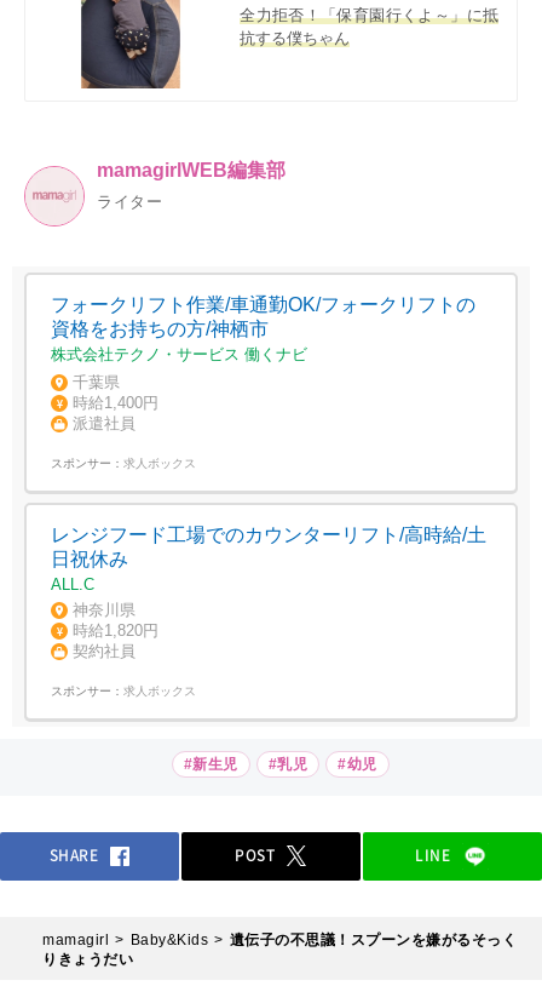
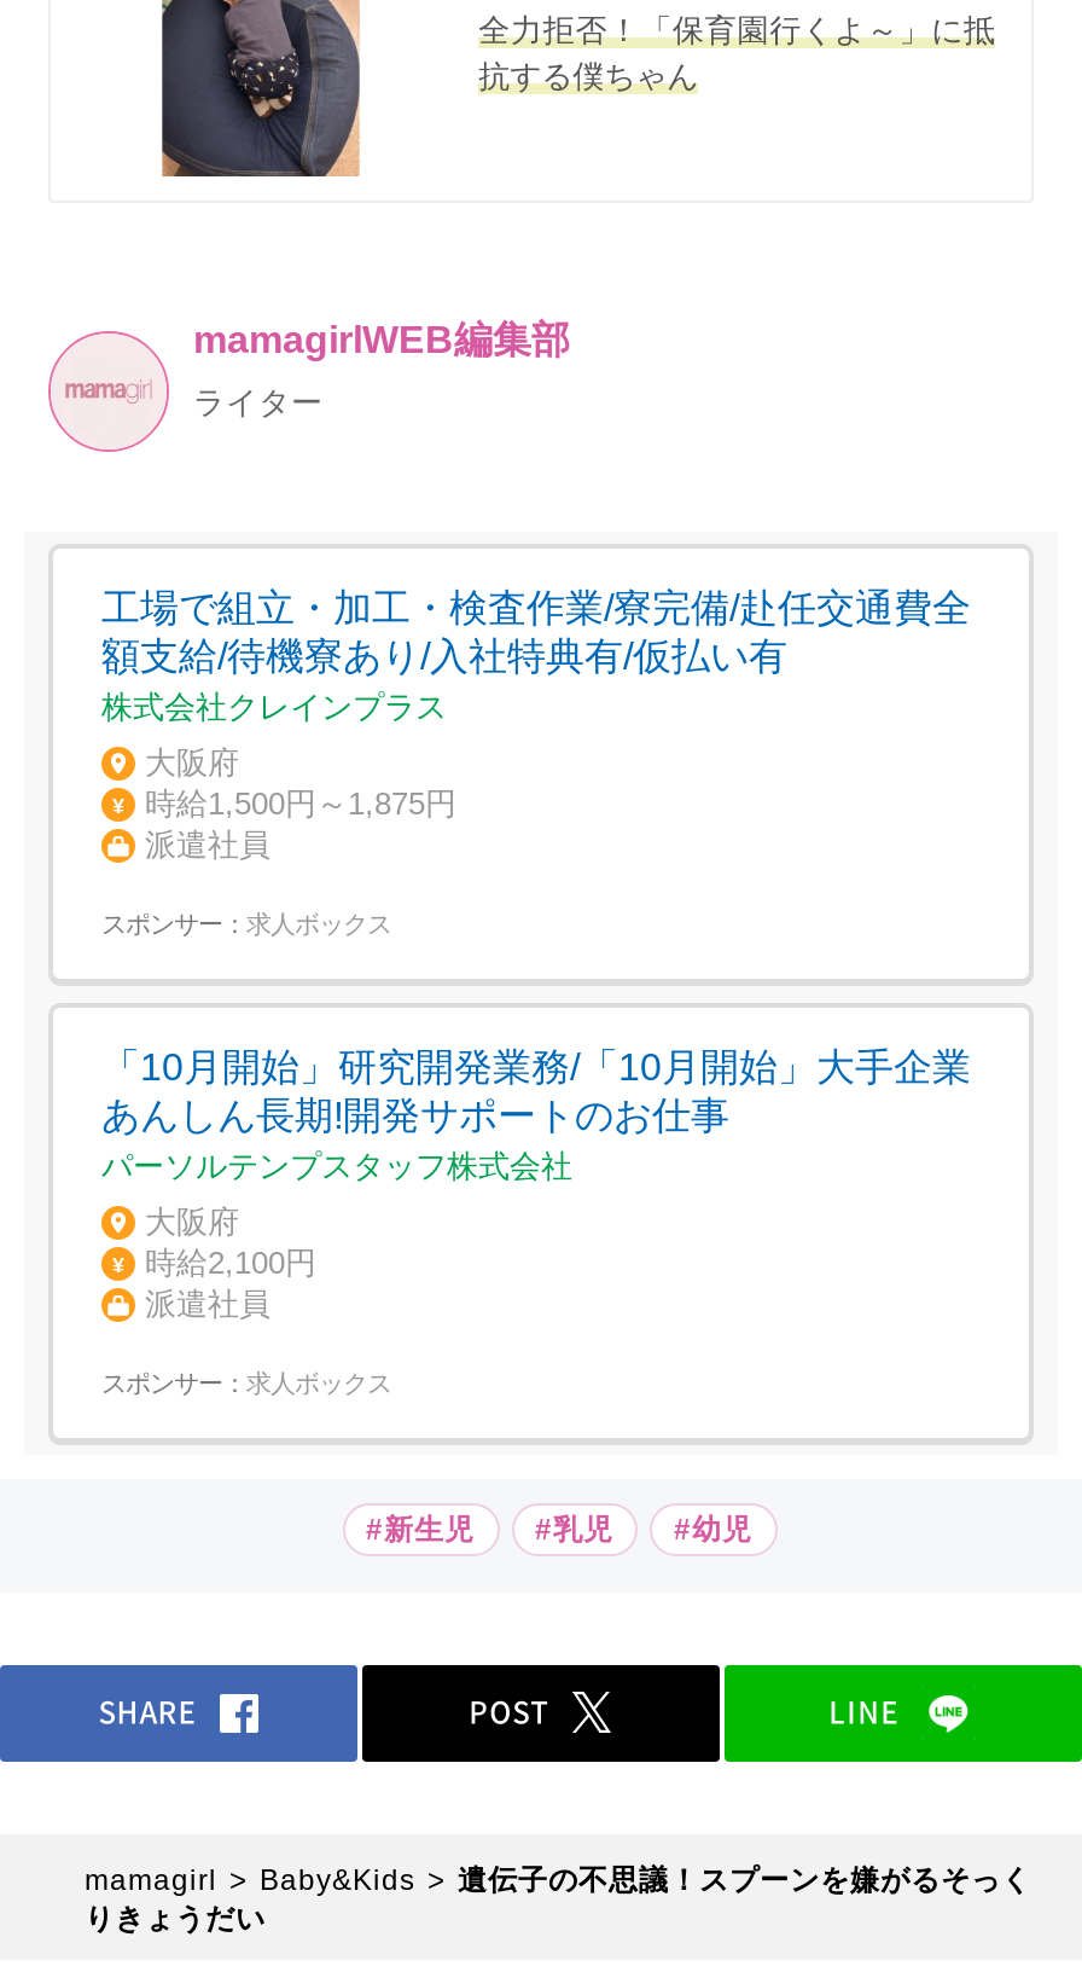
[51,294,475,363] フォークリフト作業/車通勤OK/フォークリフトの | 資格をお持ちの方/神栖市 | 株式会社テクノ・サービス 働くナビ -> [101,587,971,724] 工場で組立・加工・検査作業/寮完備/赴任交通費全 | 額支給/待機寮あり/入社特典有/仮払い有 | 株式会社クレインプラス
[73,373,158,411] 千葉県 | 時給1,400円 -> [145,744,456,821] 大阪府 | 時給1,500円～1,875円
[51,524,486,660] レンジフード工場でのカウンターリフト/高時給/土 | 日祝休み | ALL.C | 神奈川県 | 時給1,820円 | 契約社員 -> [101,1046,971,1322] 「10月開始」研究開発業務/「10月開始」大手企業 | あんしん長期!開発サポートのお仕事 | パーソルテンプスタッフ株式会社 | 大阪府 | 時給2,100円 | 派遣社員

